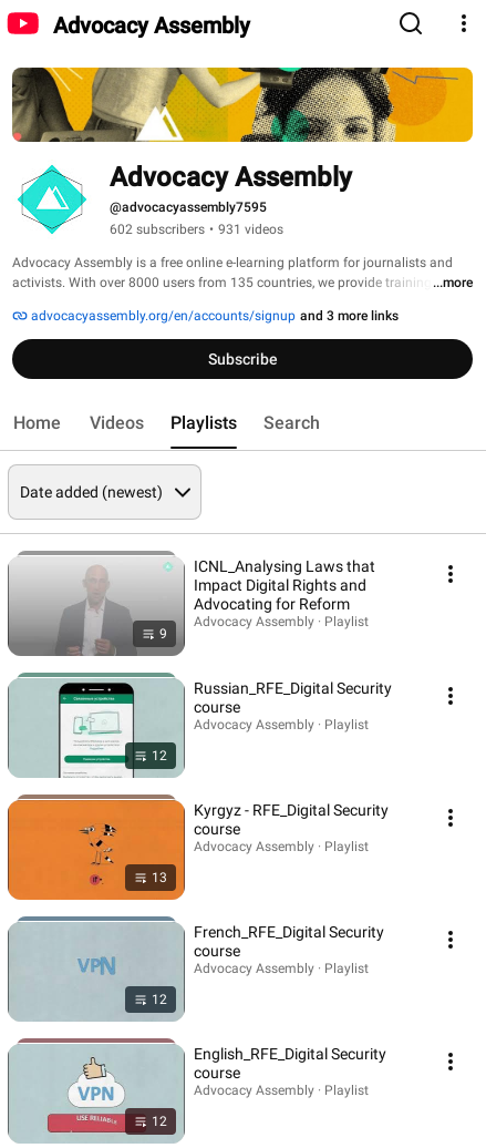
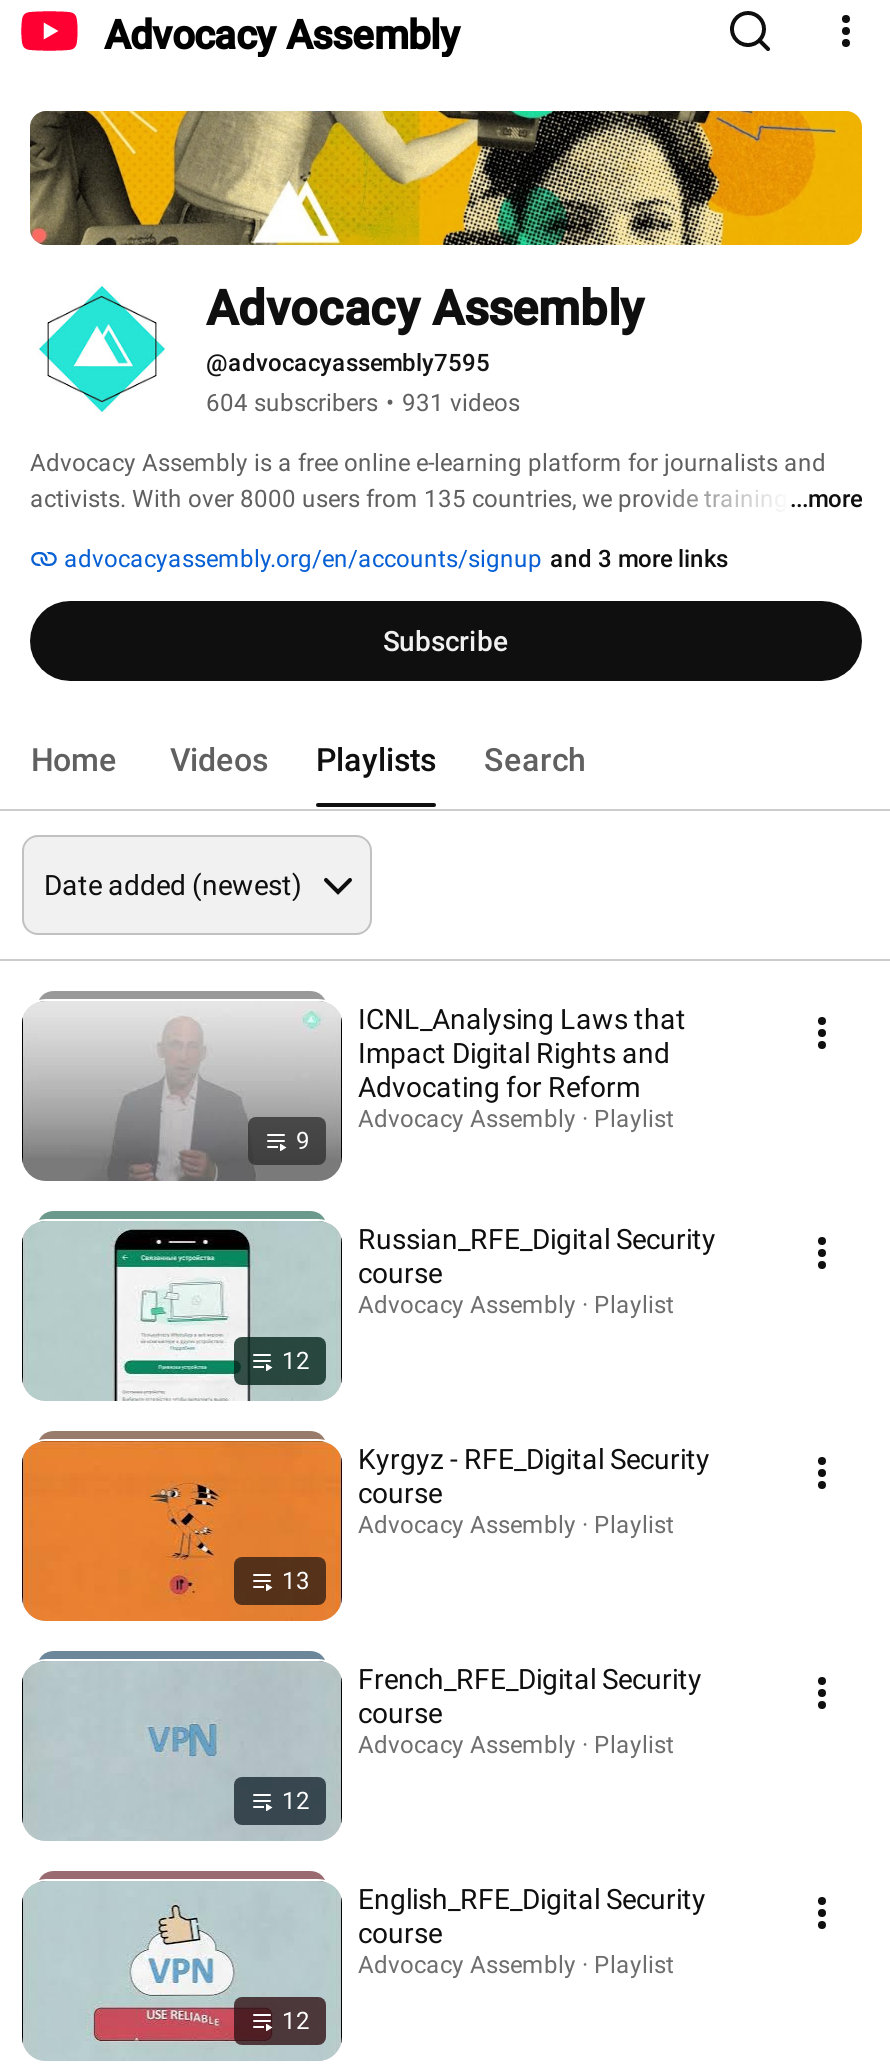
[110,222,283,237] 602 subscribers • 931 videos -> [206,389,520,417] 604 subscribers • 931 videos

